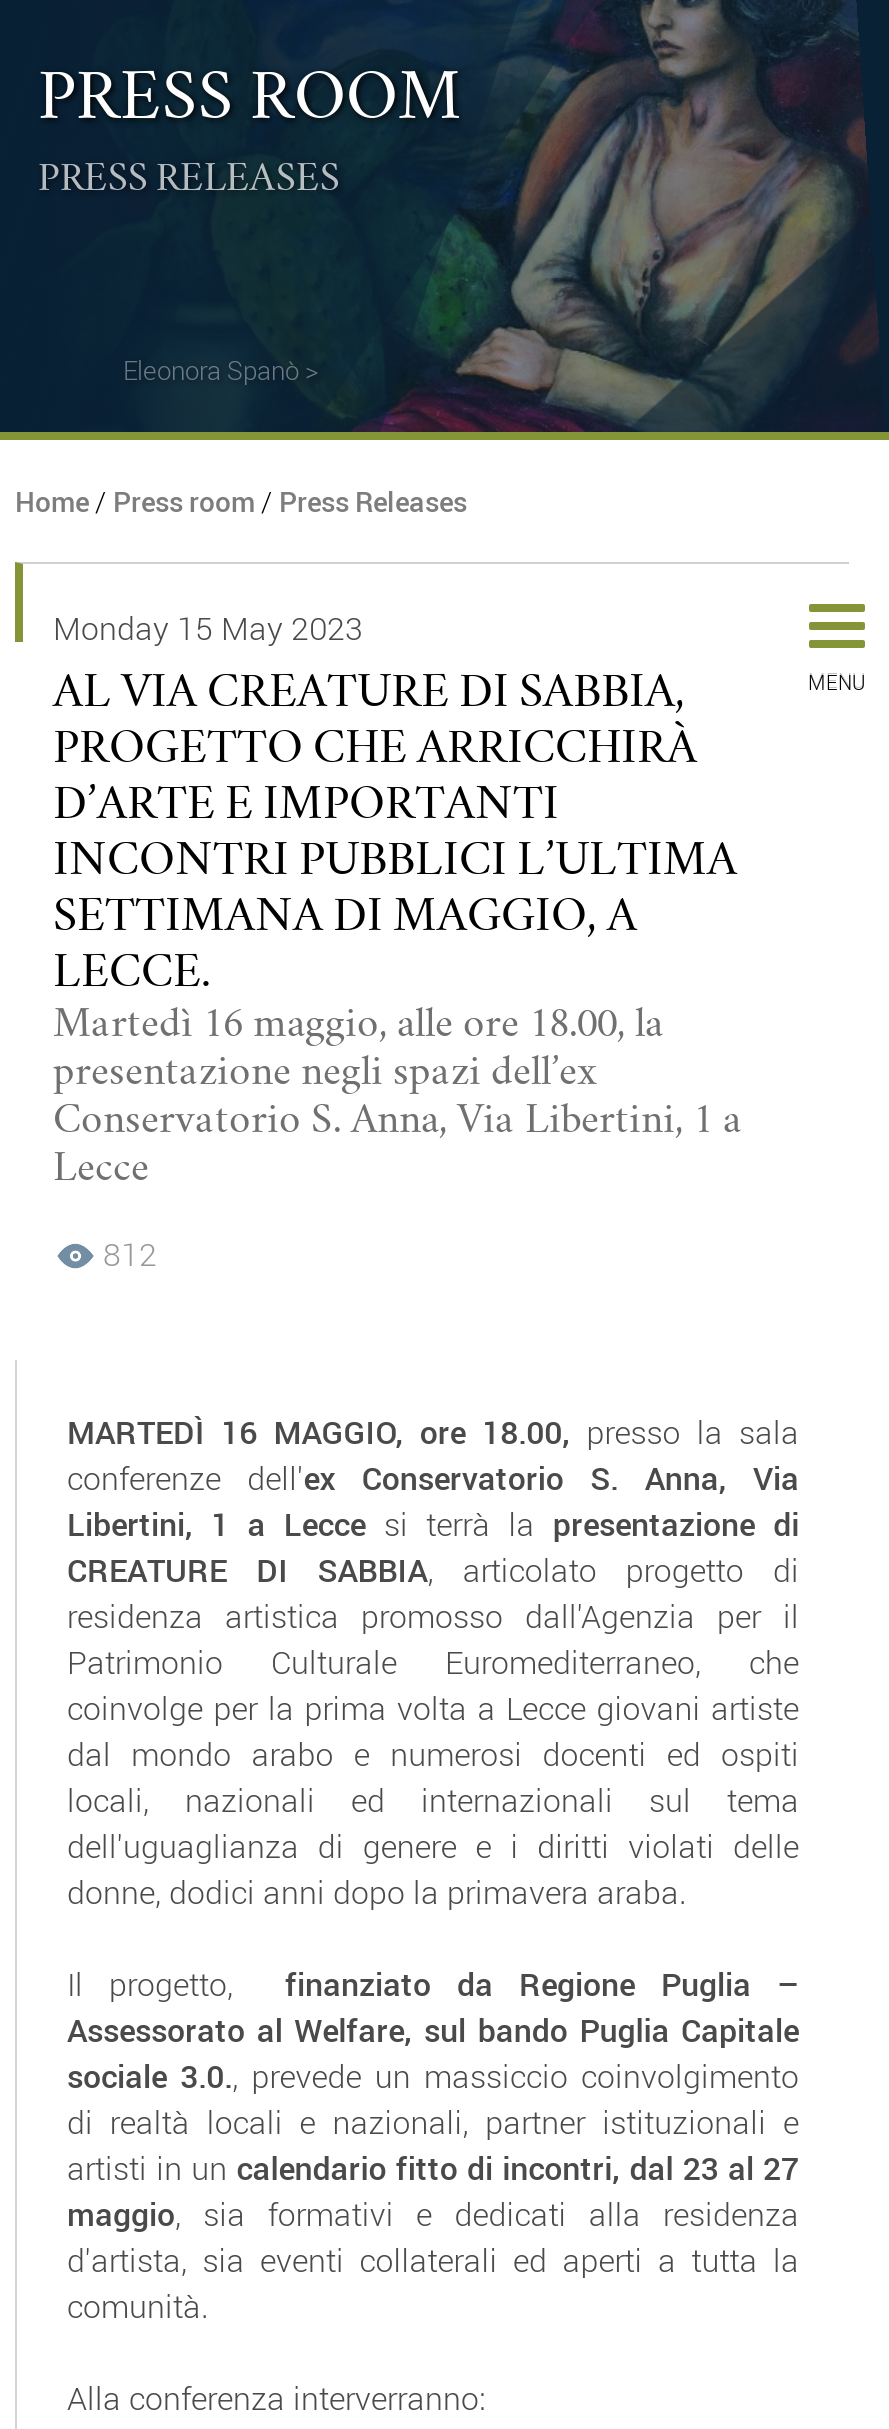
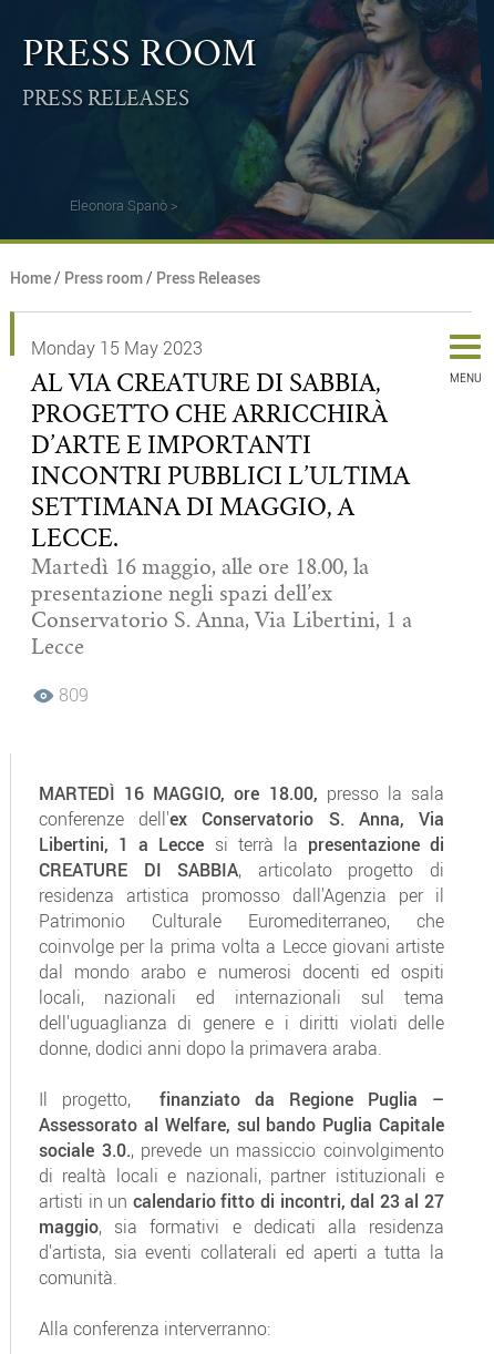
[103,1232,157,1276] 812 -> [59,683,89,707] 809

